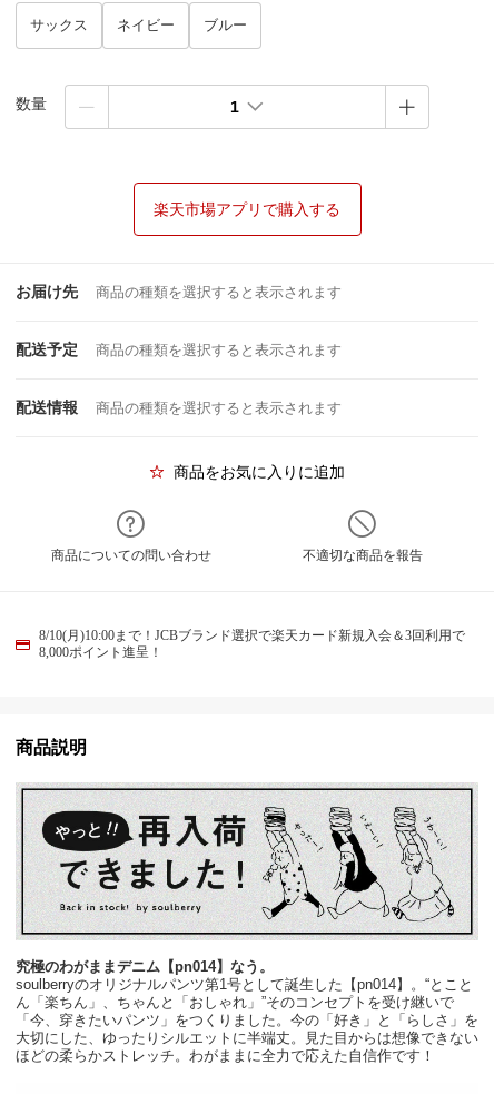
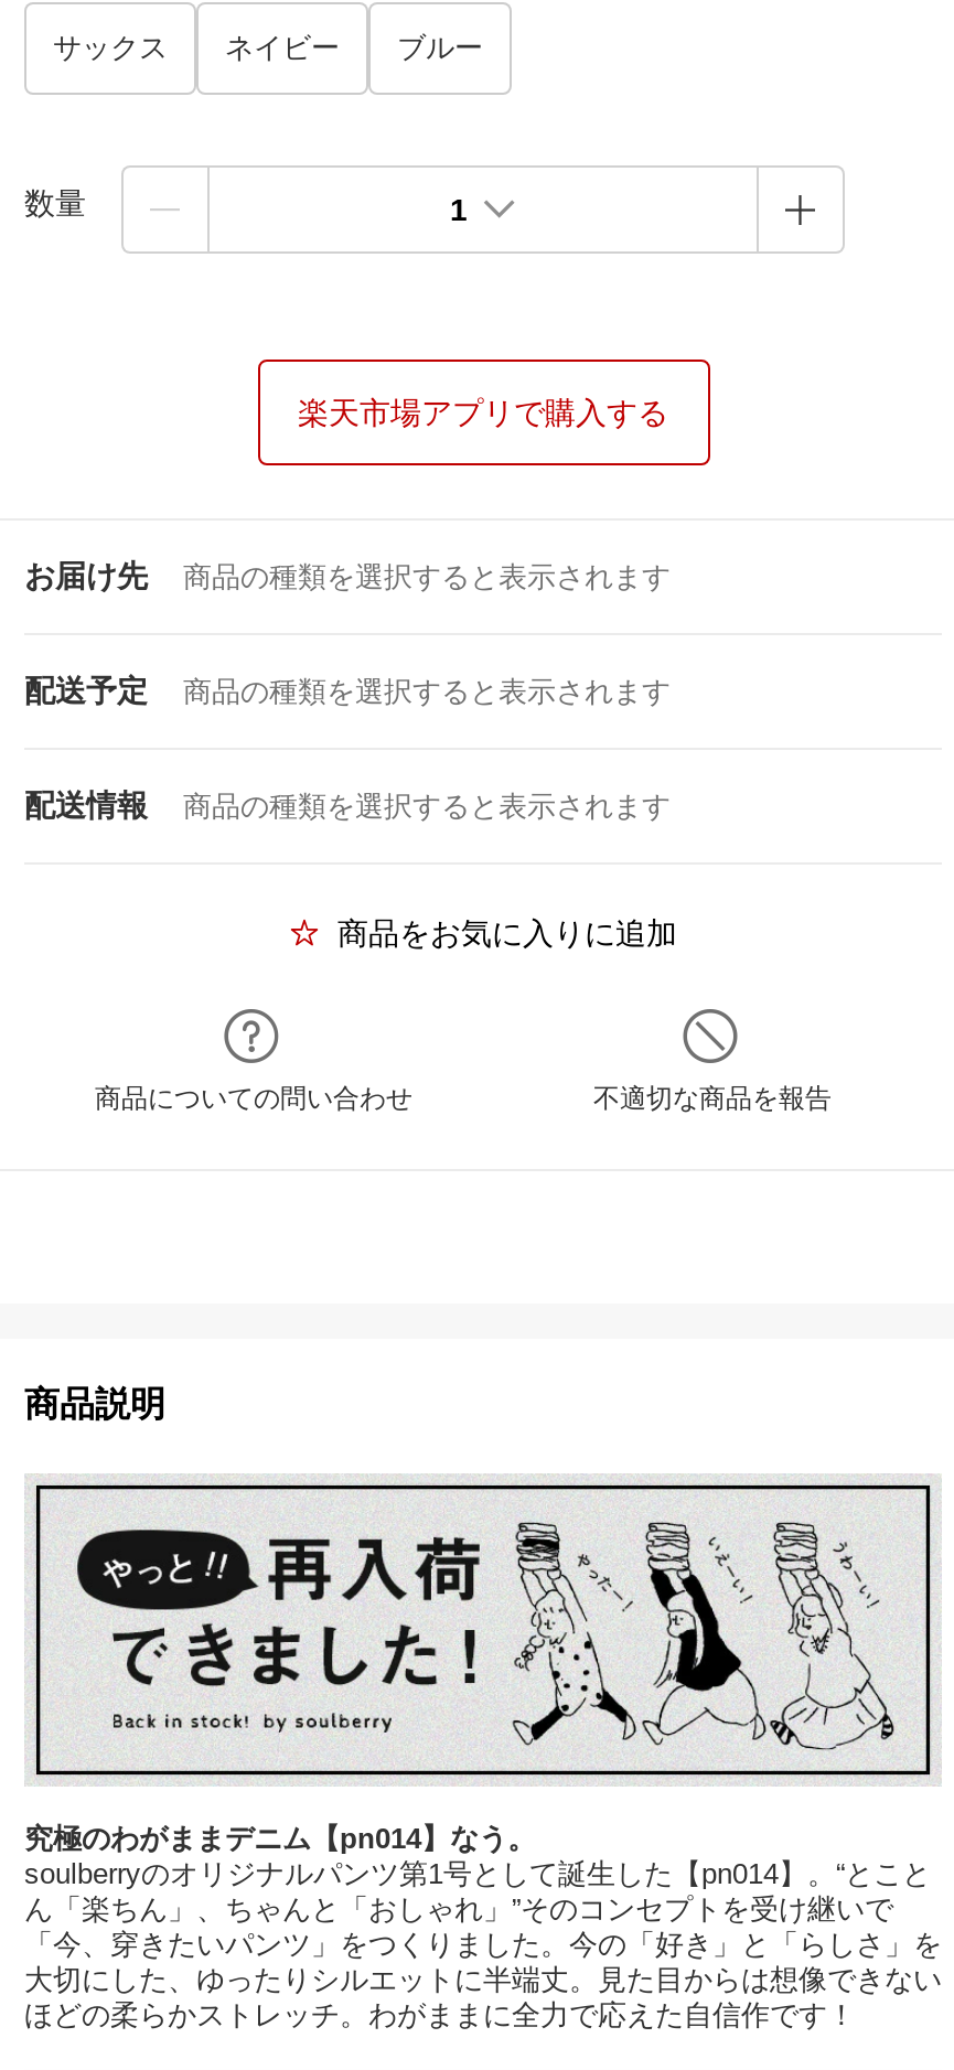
[39,628,465,660] 8/10(月)10:00まで！JCBブランド選択で楽天カード新規入会＆3回利用で | 8,000ポイント進呈！ -> none

